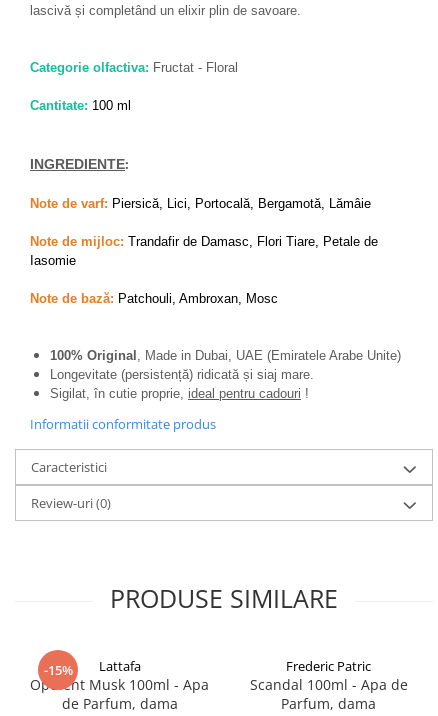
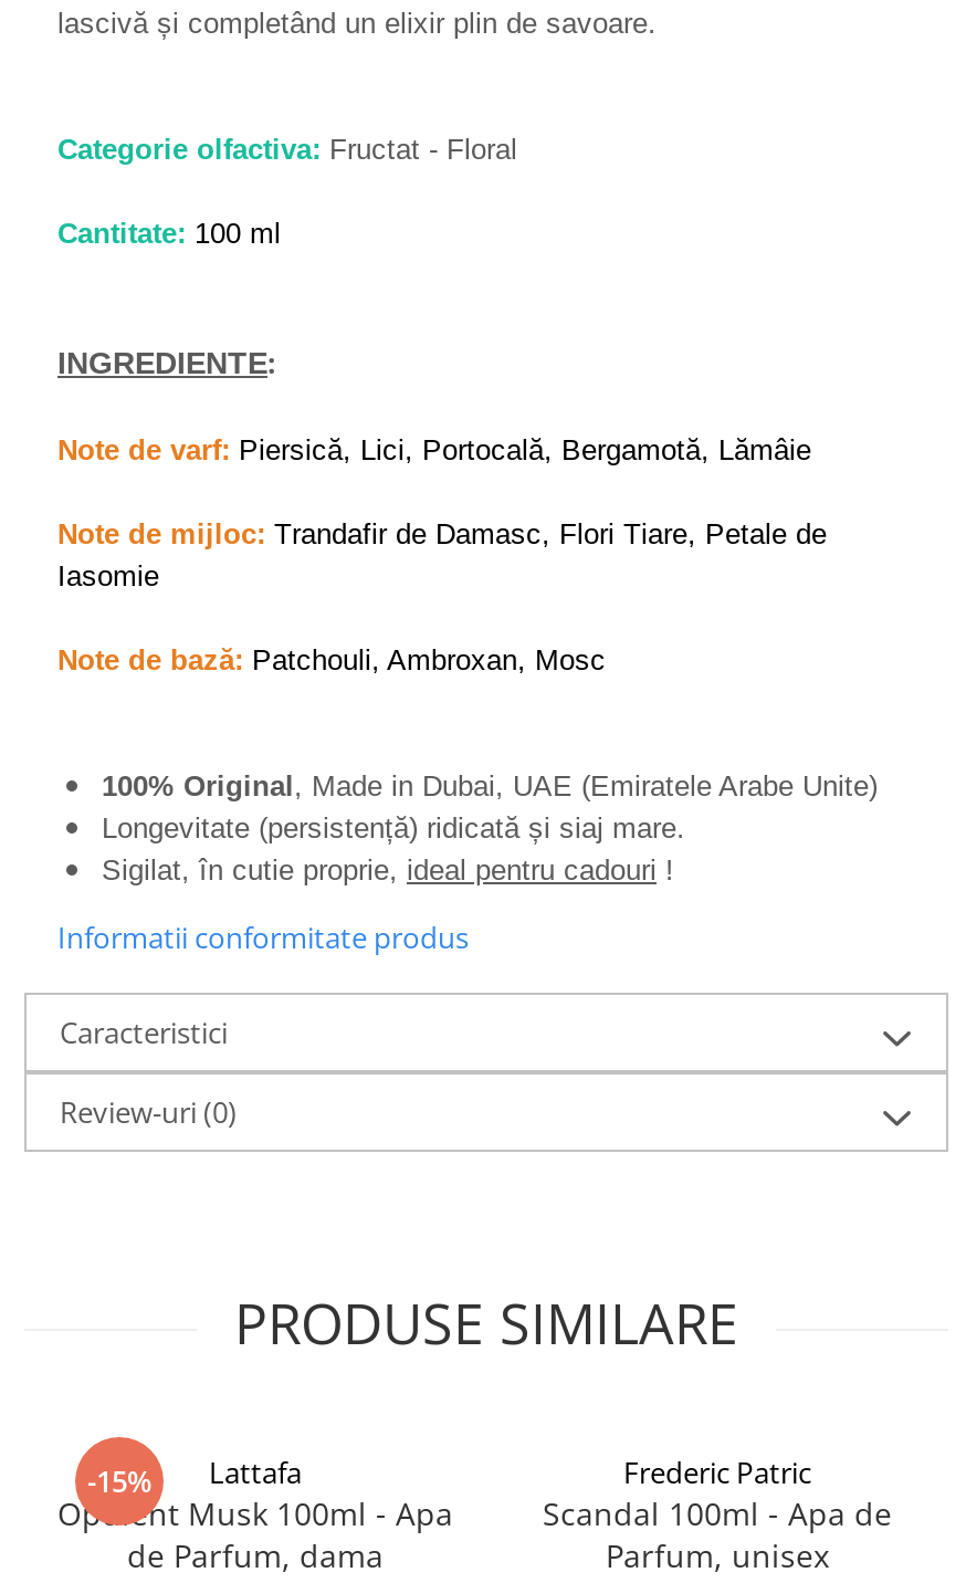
[281,694,376,713] Parfum, dama -> [606,1534,829,1576] Parfum, unisex

